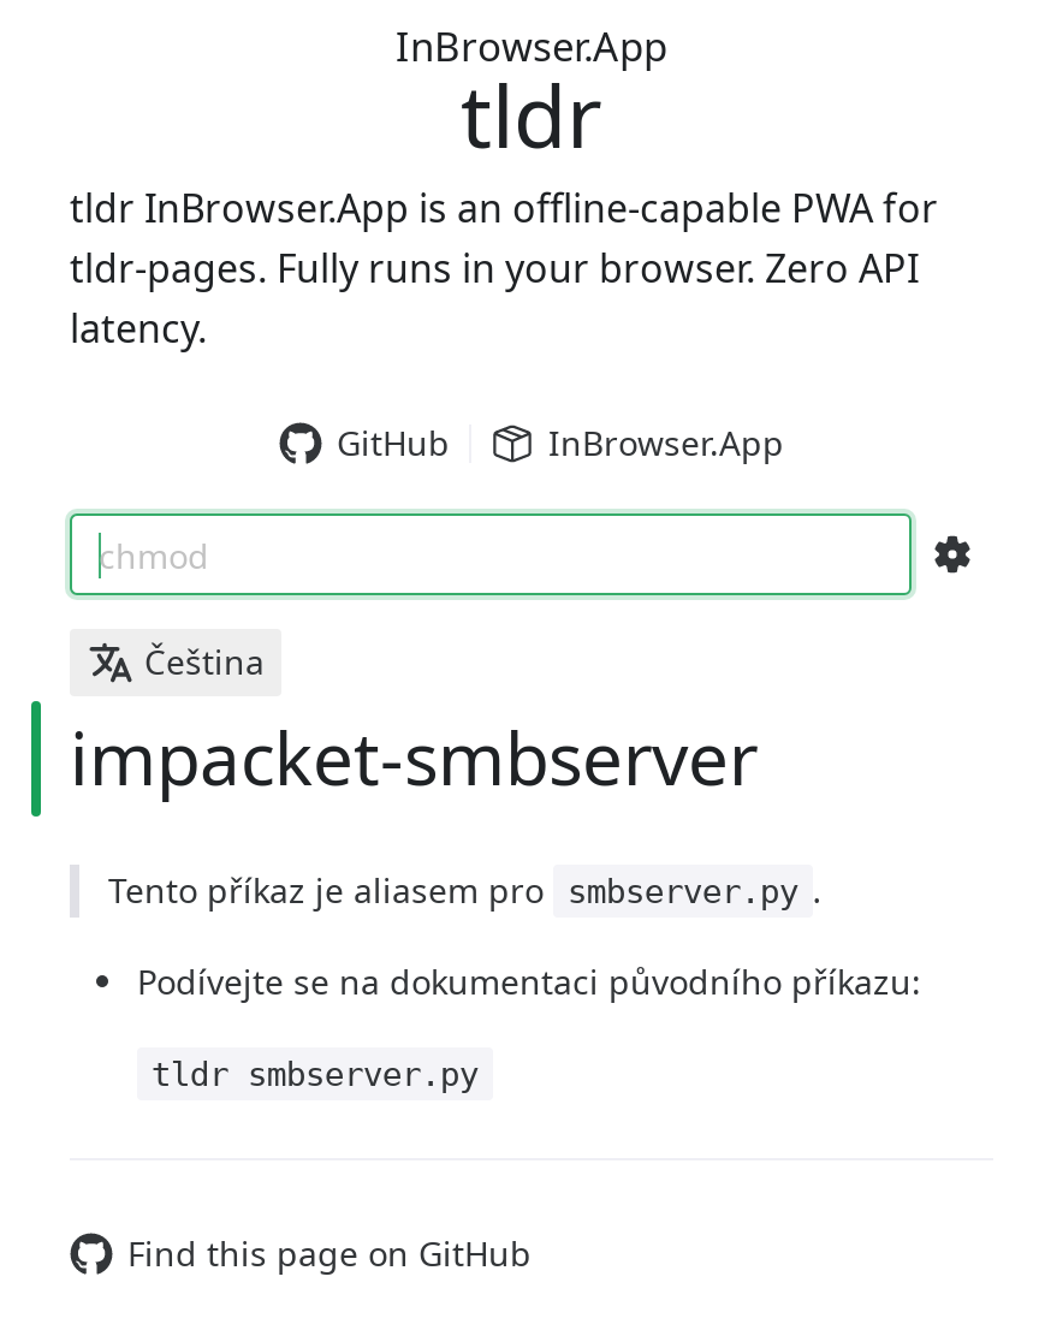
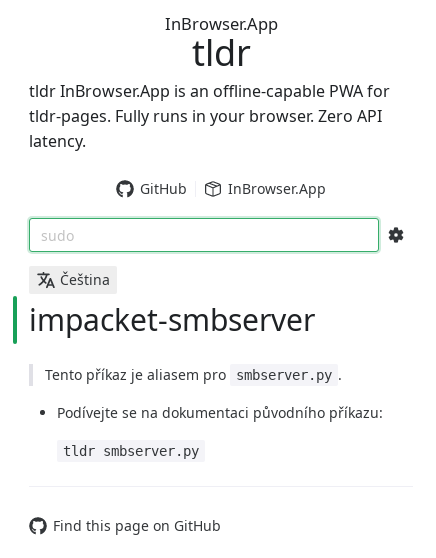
[99,532,209,577] chmod -> [41,225,74,244] sudo

